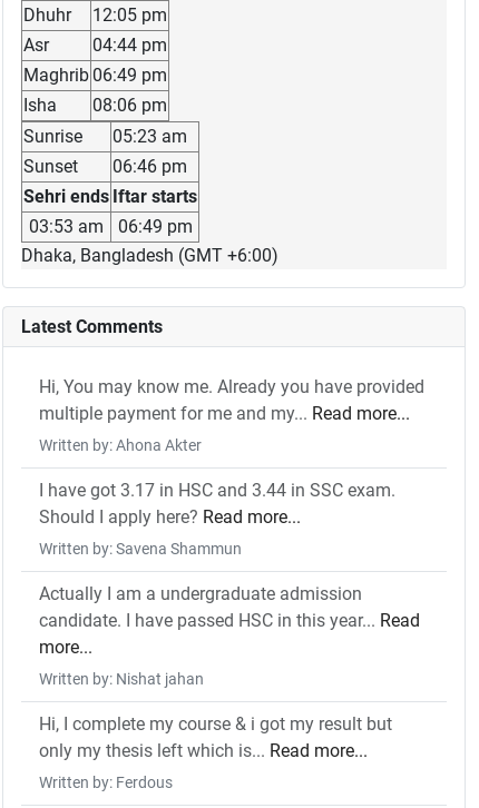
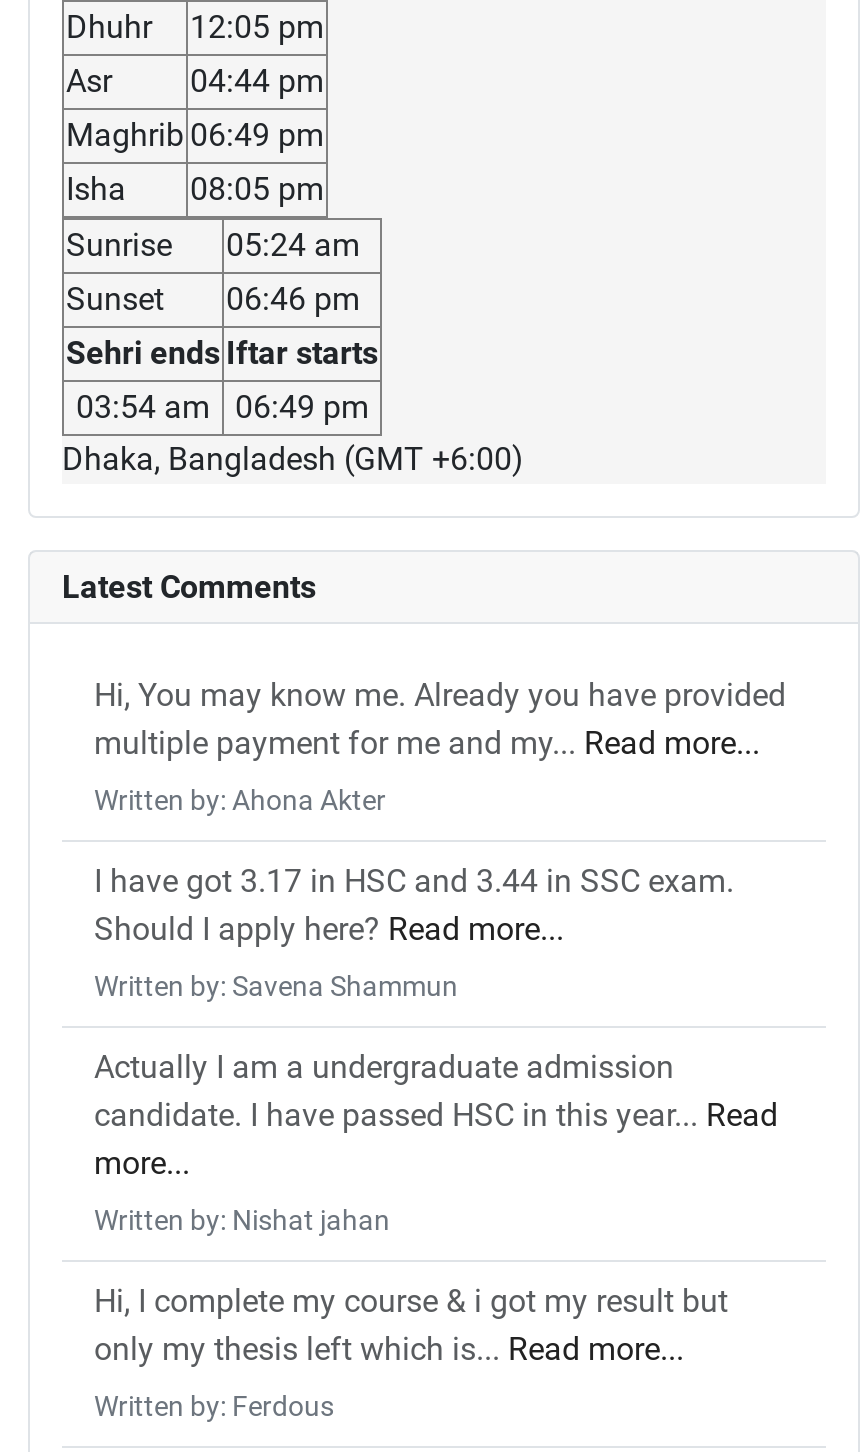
[23,95,167,116] Isha 08:06 pm -> [66,171,324,209] Isha 08:05 pm
[23,126,187,147] Sunrise 05:23 am -> [66,227,360,265] Sunrise 05:24 am
[29,216,192,237] 03:53 am 06:49 pm -> [76,389,369,427] 03:54 am 06:49 pm

